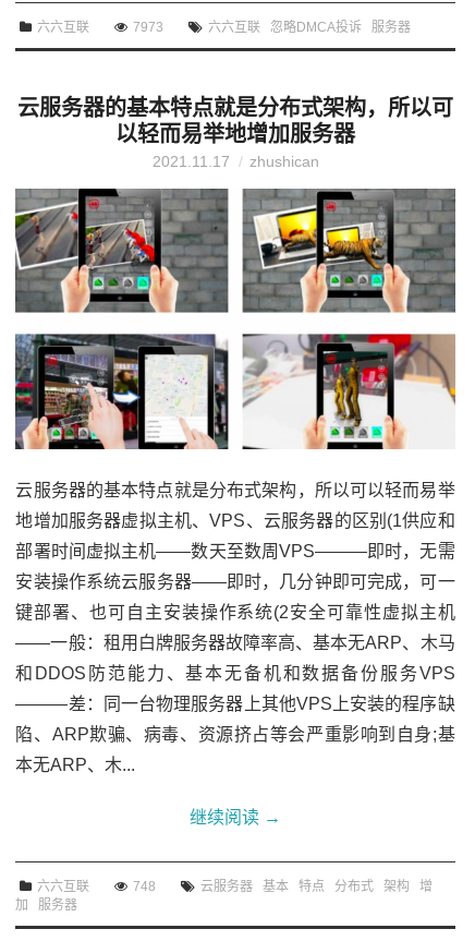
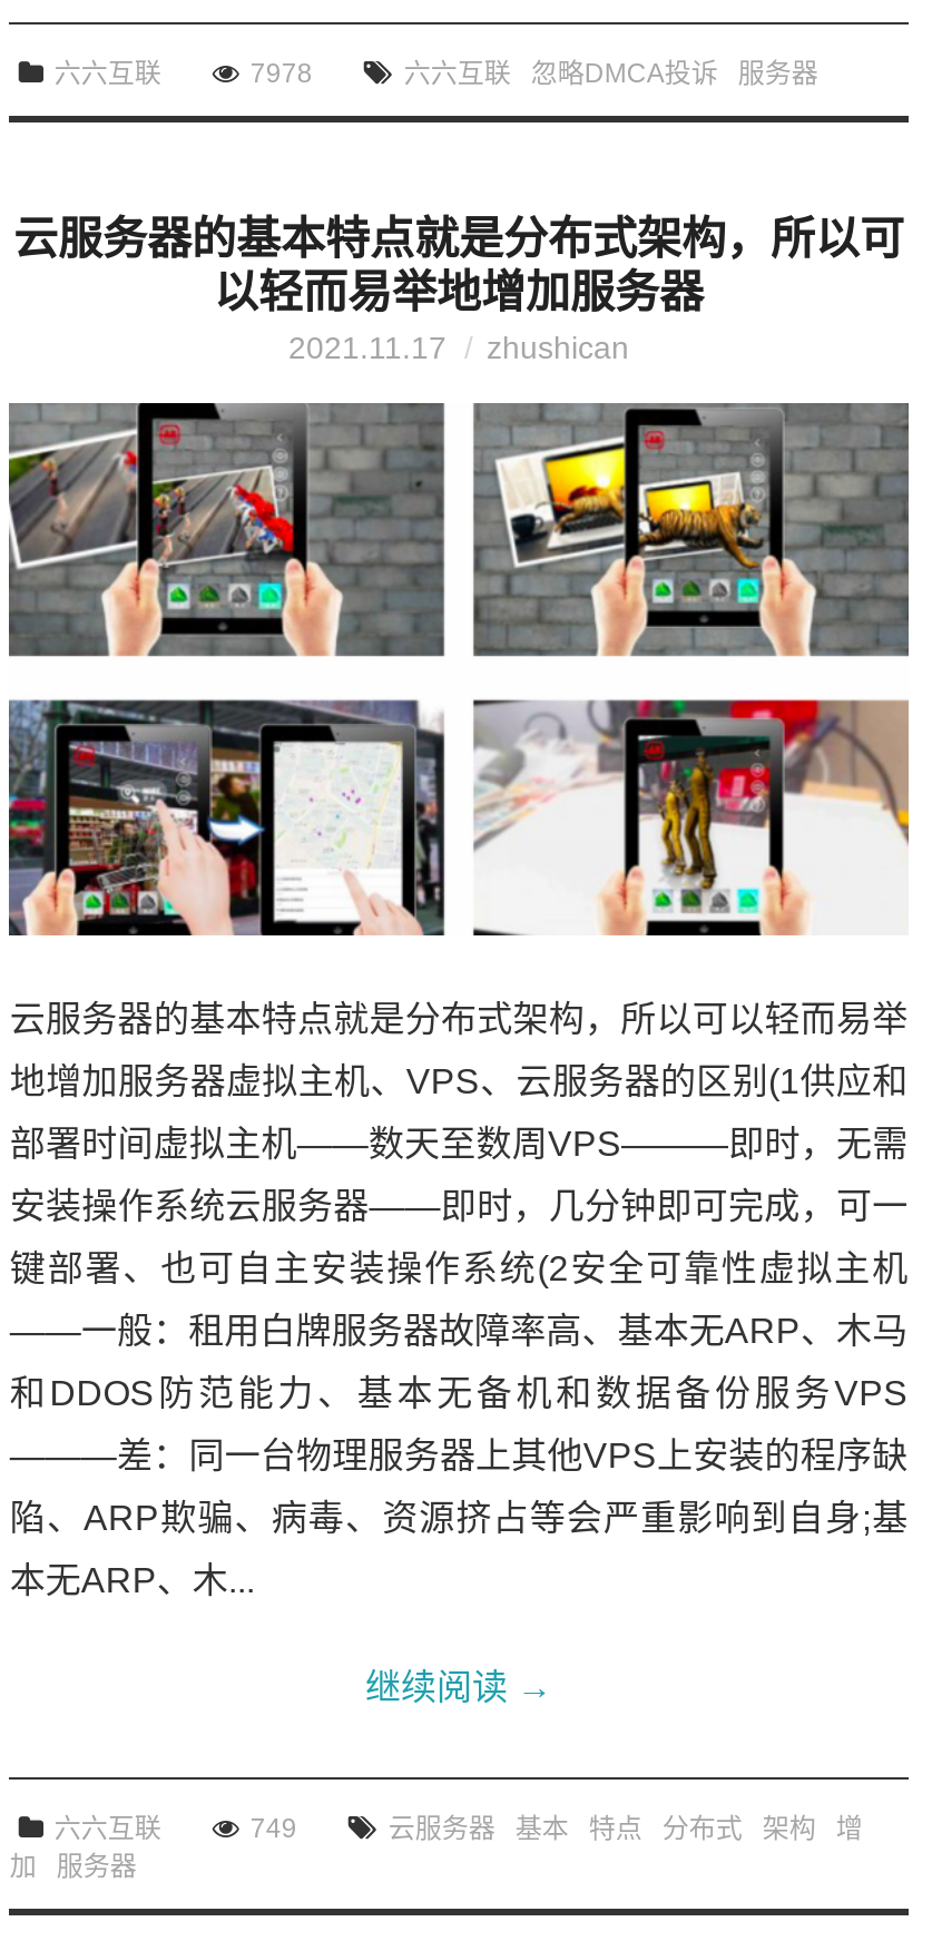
[133,19,164,34] 7973 -> [250,57,313,88] 7978
[133,879,156,894] 748 -> [250,1814,297,1845] 749

